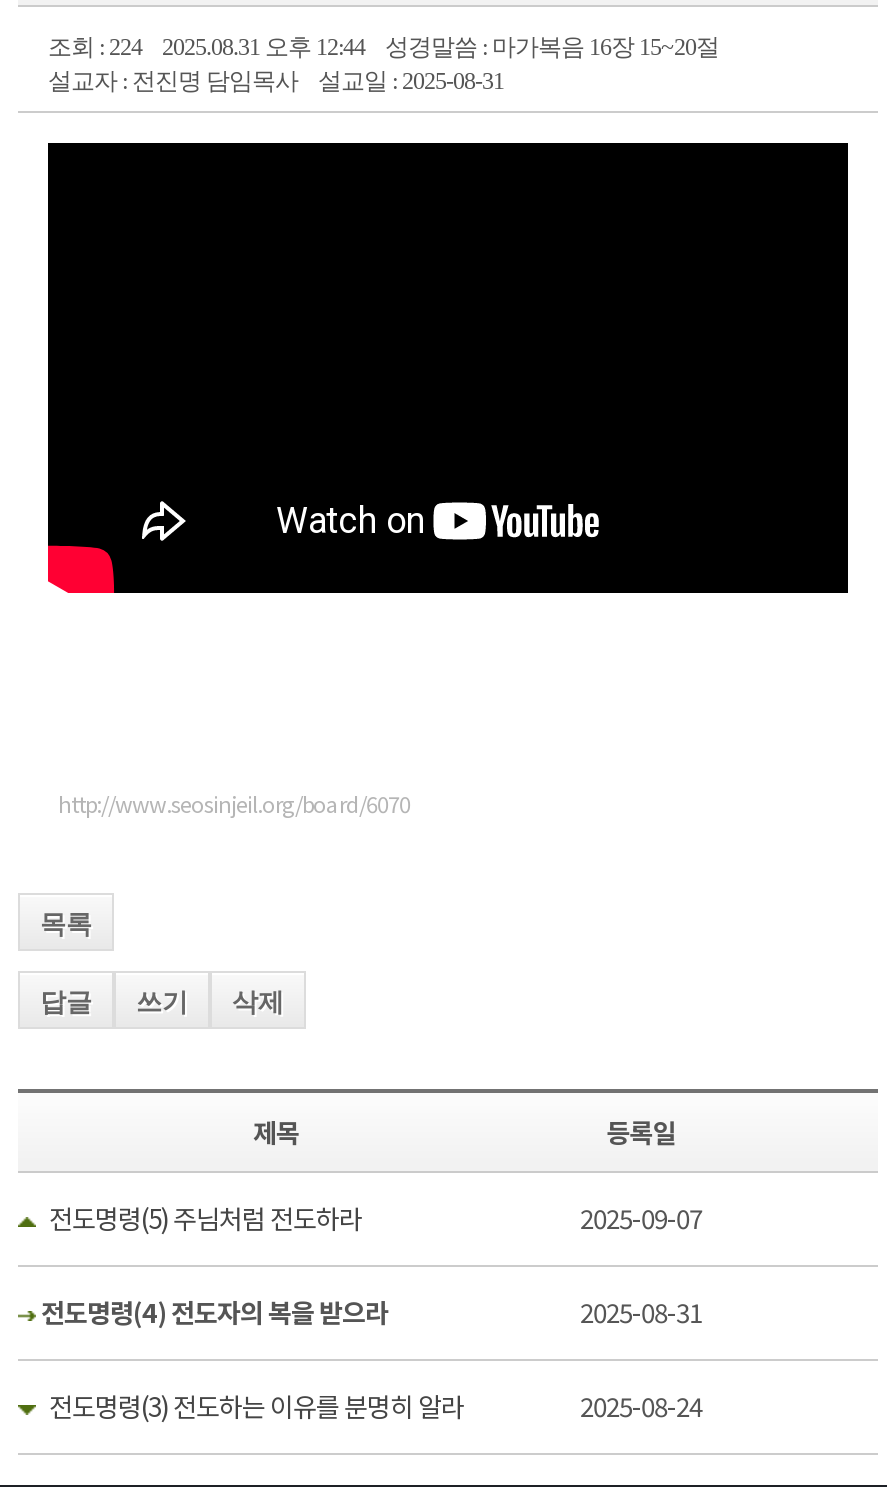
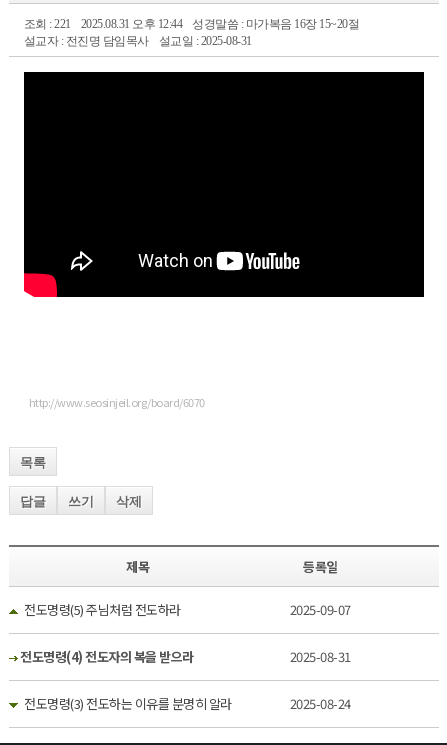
[48,33,719,61] 조회 : 224 2025.08.31 오후 12:44 성경말씀 : 마가복음 16장 15~20절 -> [24,17,359,31] 조회 : 221 2025.08.31 오후 12:44 성경말씀 : 마가복음 16장 15~20절

